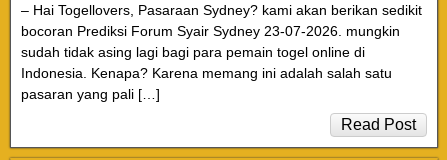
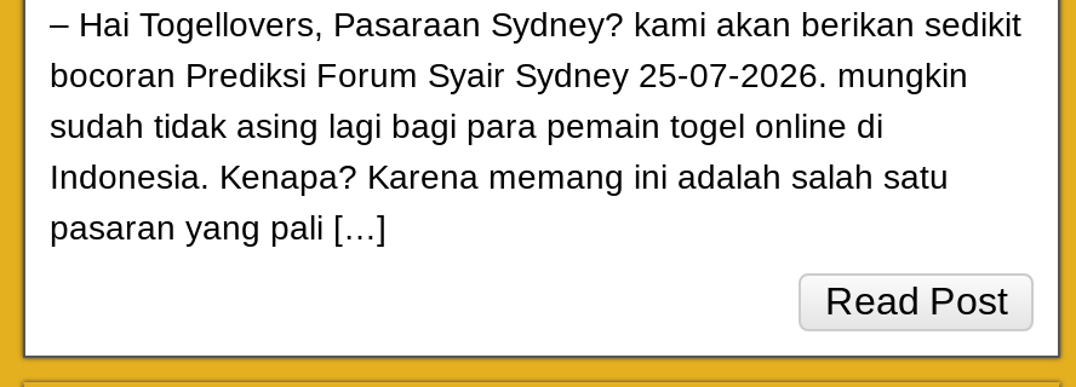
[21,23,400,39] bocoran Prediksi Forum Syair Sydney 23-07-2026. mungkin -> [50,56,968,95] bocoran Prediksi Forum Syair Sydney 25-07-2026. mungkin

